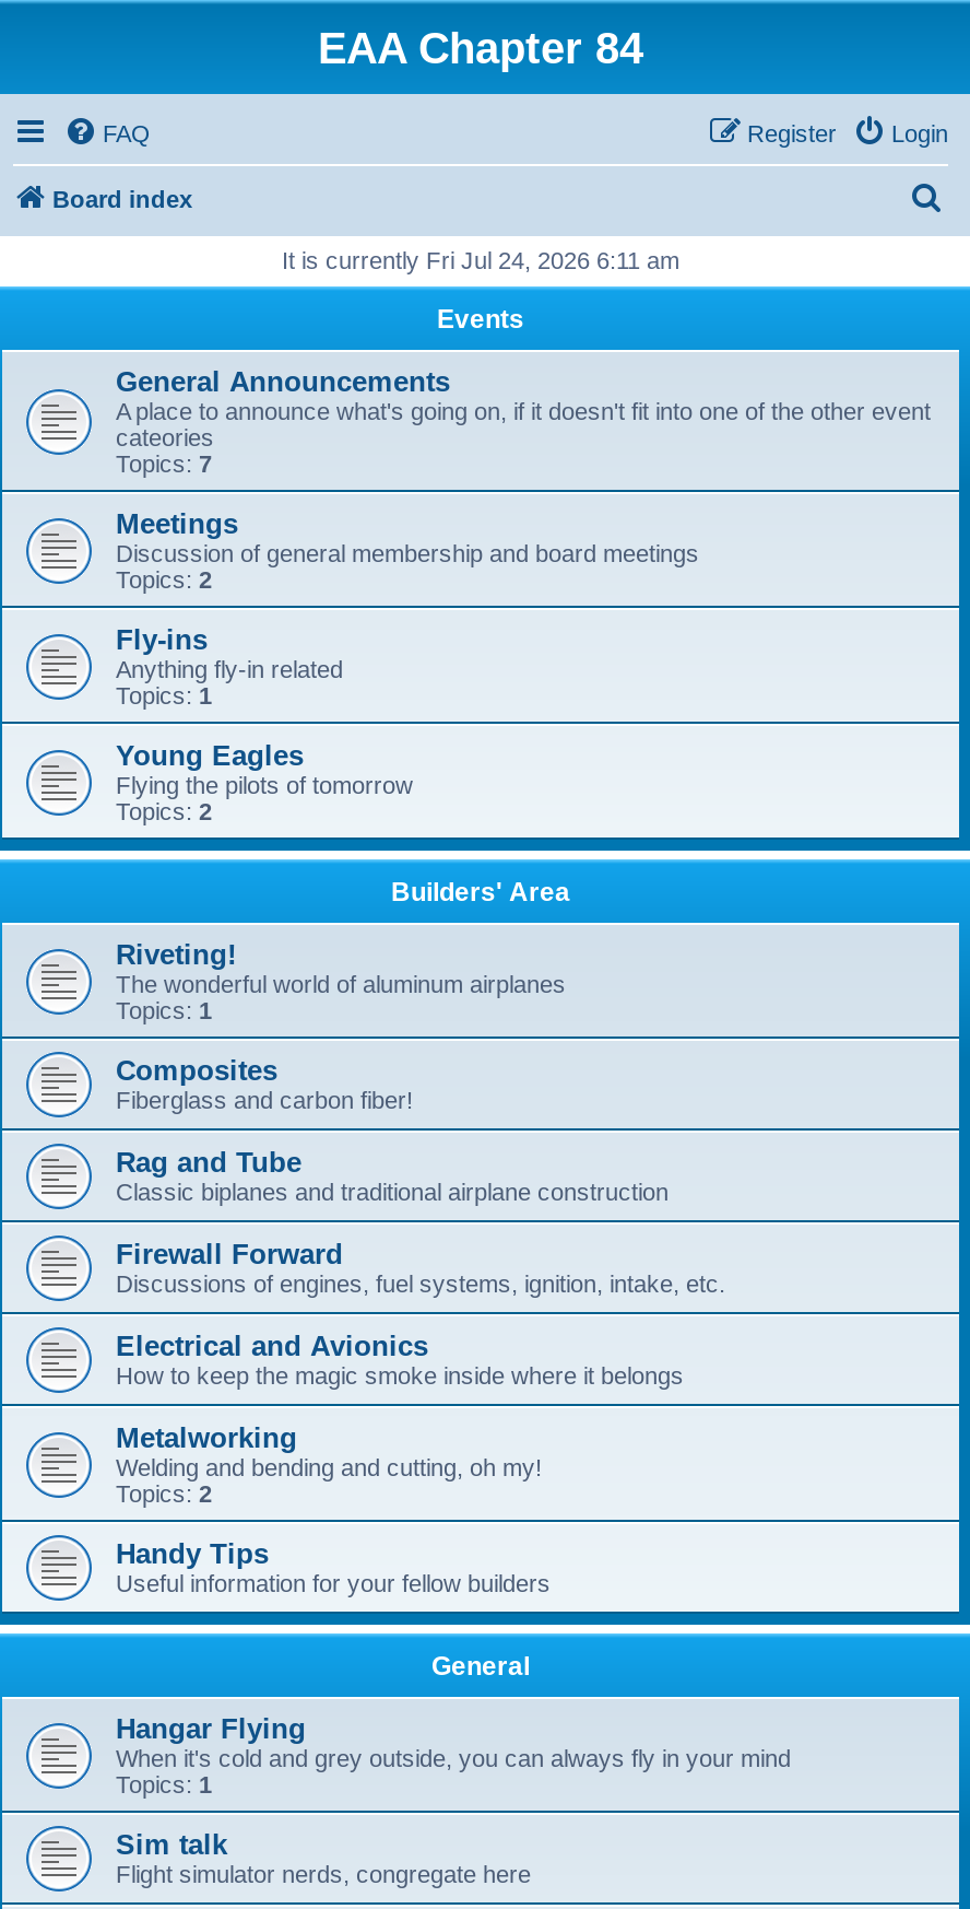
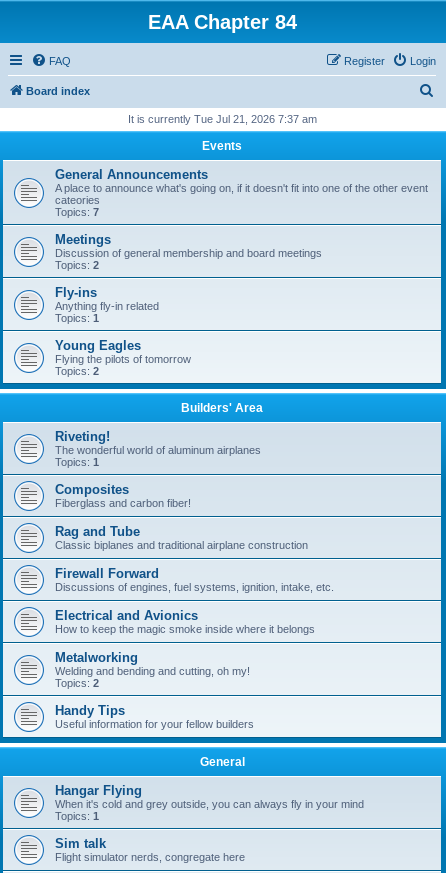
[282,247,679,273] It is currently Fri Jul 24, 2026 6:11 am -> [127,113,316,125] It is currently Tue Jul 21, 2026 7:37 am

